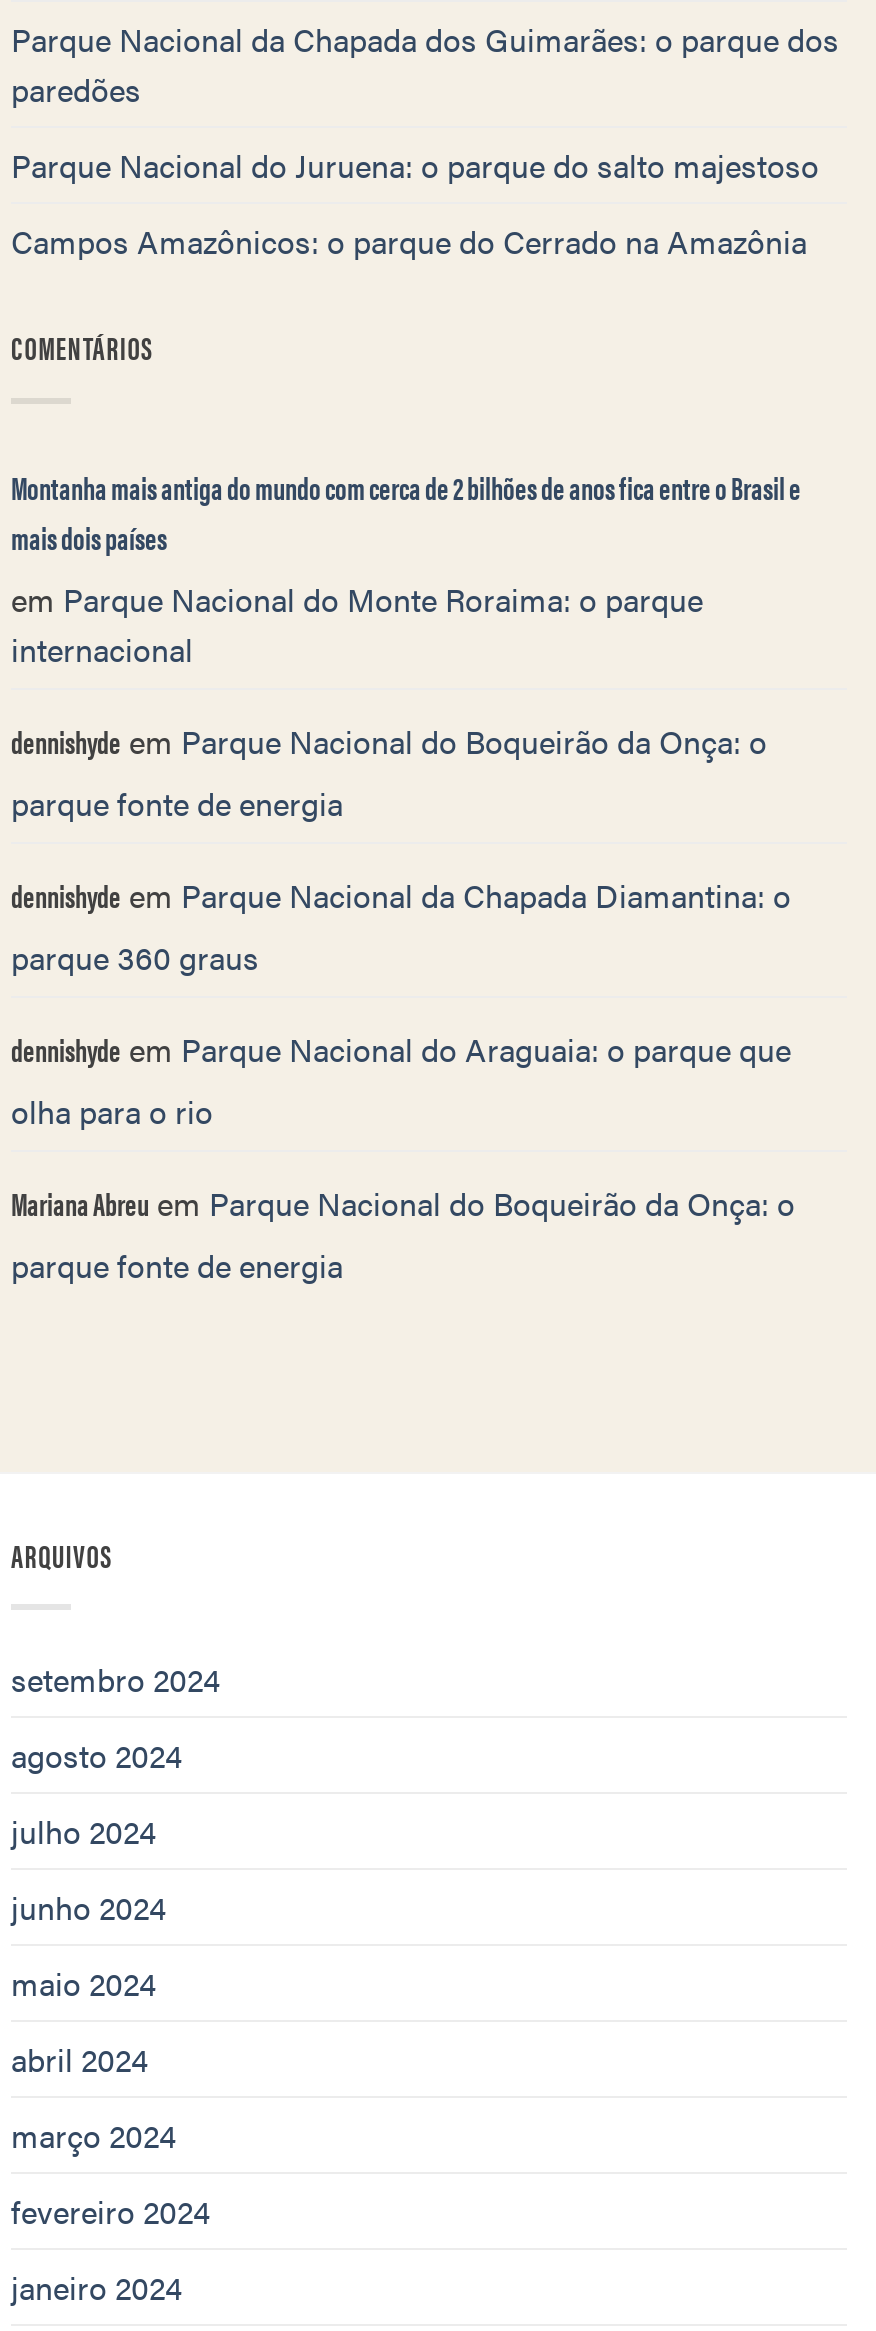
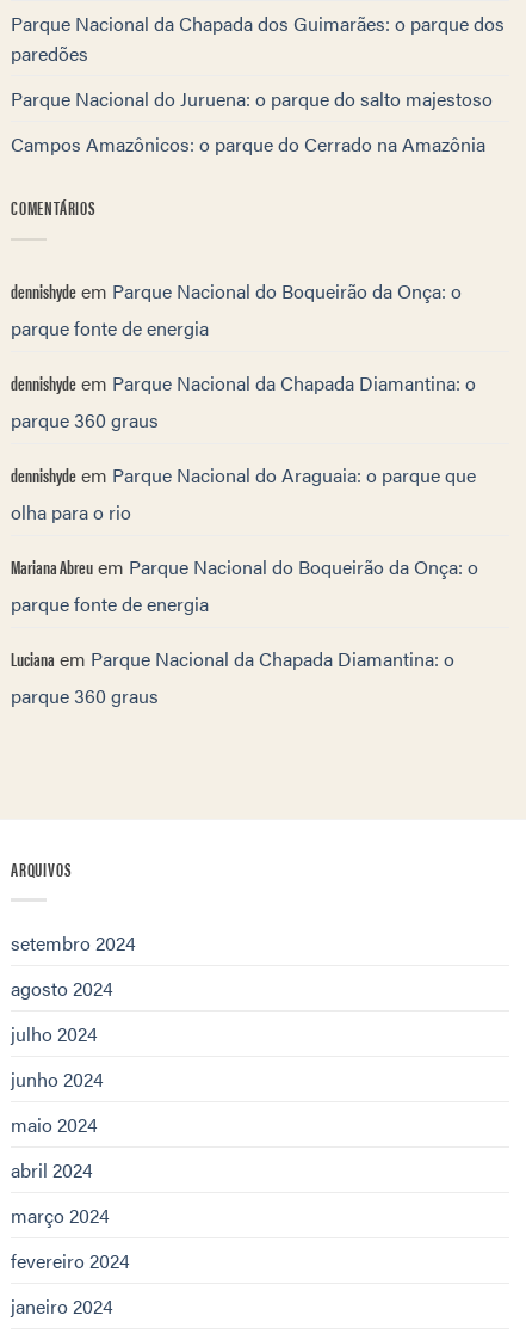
[11,463,801,671] Montanha mais antiga do mundo com cerca de 2 bilhões de anos fica entre o Brasil e | mais dois países | em Parque Nacional do Monte Roraima: o parque | internacional -> none
moved [11,717,795,1287] -> [11,277,478,617]: dennishyde em Parque Nacional do Boqueirão da Onça: o | parque fonte de energia | dennishyde em Parque Nacional da Chapada Diamantina: o | parque 360 graus | dennishyde em Parque Nacional do Araguaia: o parque que | olha para o rio | Mariana Abreu em Parque Nacional do Boqueirão da Onça: o | parque fonte de energia
none -> [11,645,454,709] Luciana em Parque Nacional da Chapada Diamantina: o | parque 360 graus

